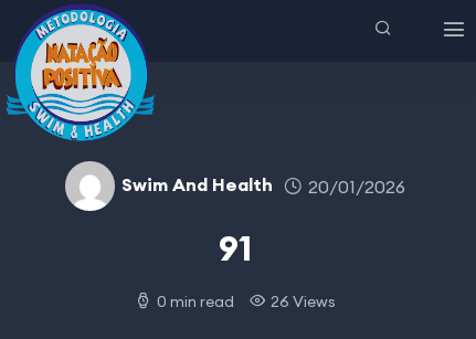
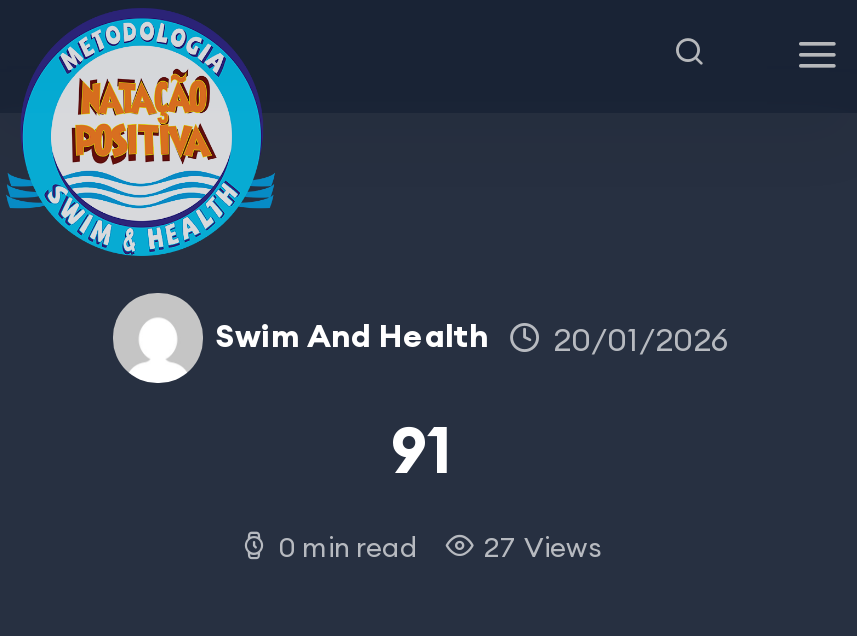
[270,292,335,311] 26 Views -> [484,529,602,565] 27 Views

